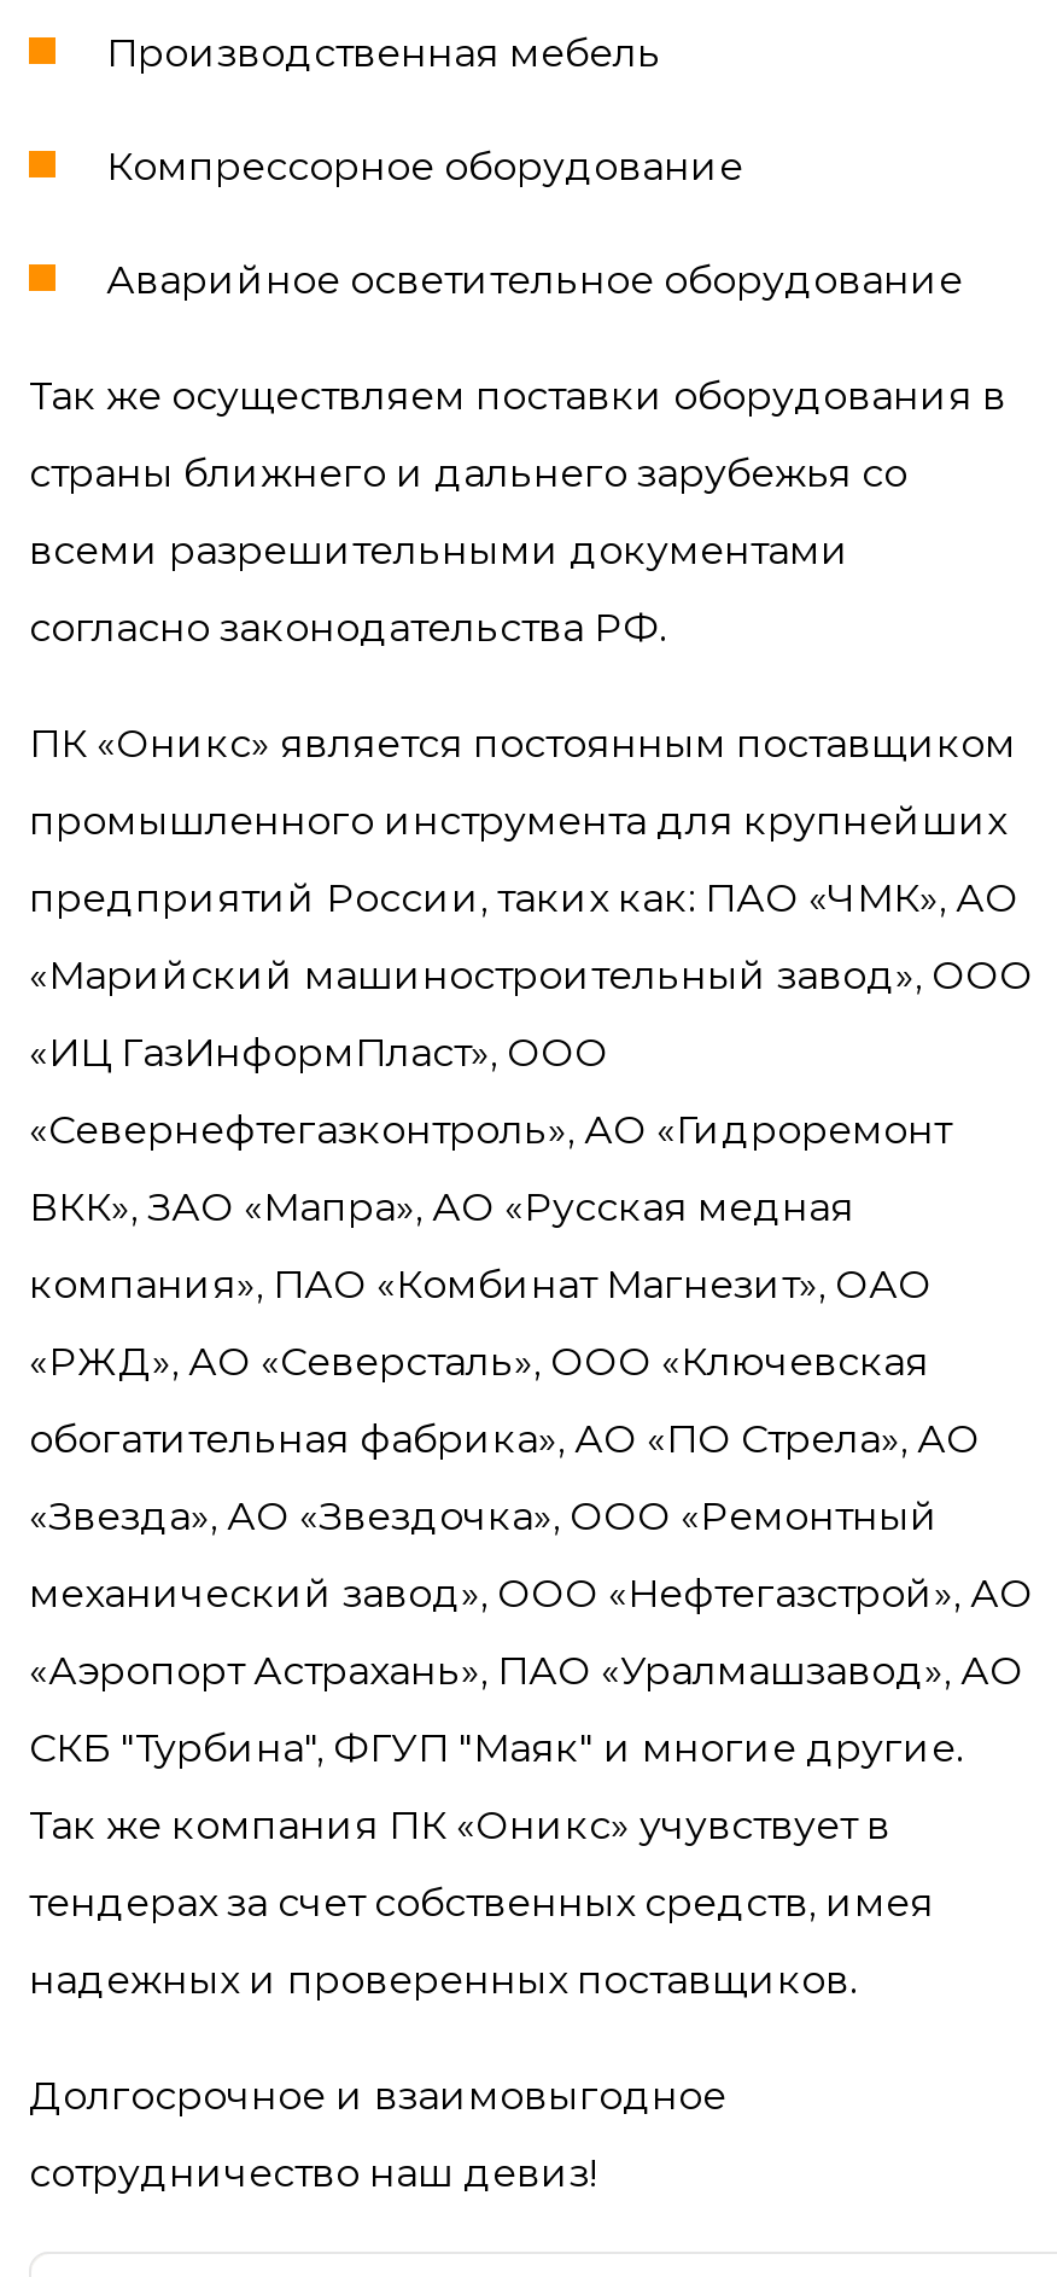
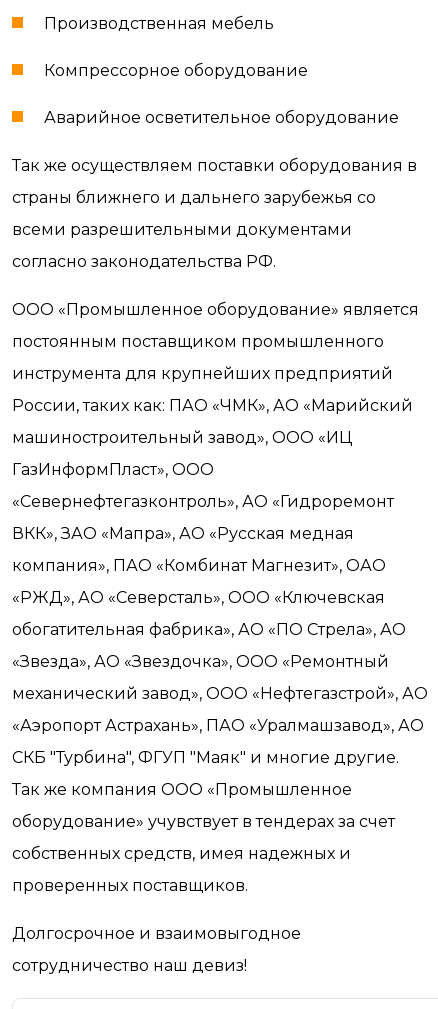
[29,720,1033,1075] ПК «Оникс» является постоянным поставщиком | промышленного инструмента для крупнейших | предприятий России, таких как: ПАО «ЧМК», АО | «Марийский машиностроительный завод», ООО | «ИЦ ГазИнформПласт», ООО -> [12,300,419,479] ООО «Промышленное оборудование» является | постоянным поставщиком промышленного | инструмента для крупнейших предприятий | России, таких как: ПАО «ЧМК», АО «Марийский | машиностроительный завод», ООО «ИЦ | ГазИнформПласт», ООО
[29,1802,934,2002] Так же компания ПК «Оникс» учувствует в | тендерах за счет собственных средств, имея | надежных и проверенных поставщиков. -> [12,780,395,895] Так же компания ООО «Промышленное | оборудование» учувствует в тендерах за счет | собственных средств, имея надежных и | проверенных поставщиков.

